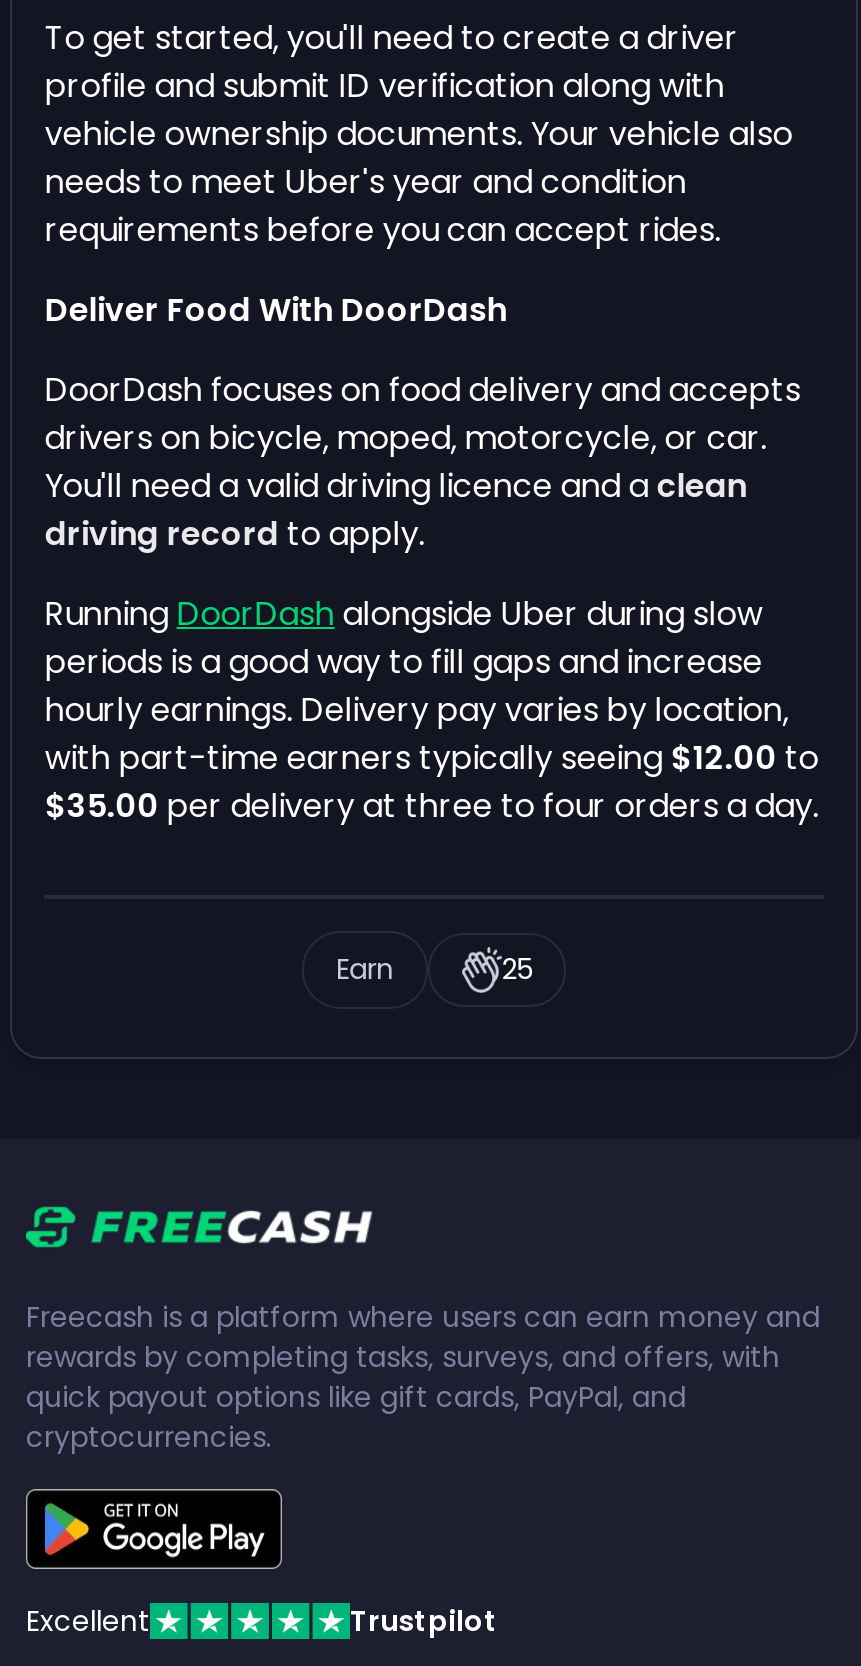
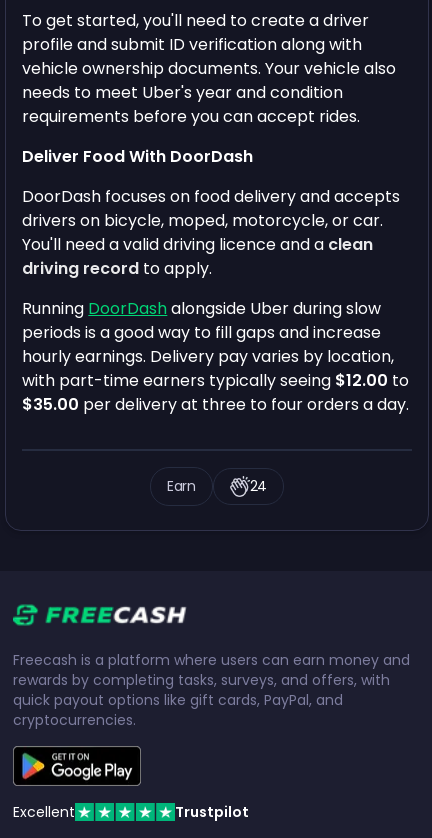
[501,949,532,989] 25 -> [250,476,267,496] 24

